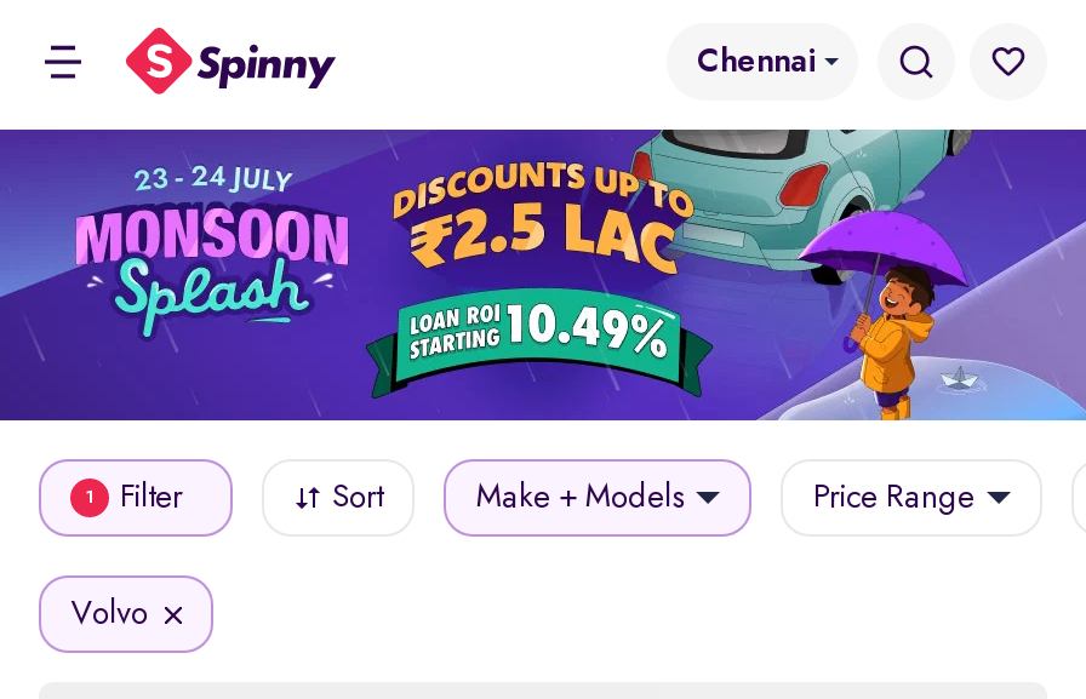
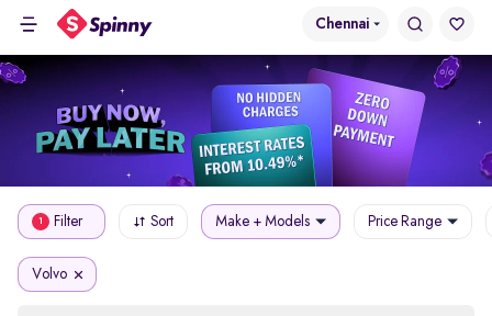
[7,127,1079,423] [image] -> [3,54,489,188] [image]

